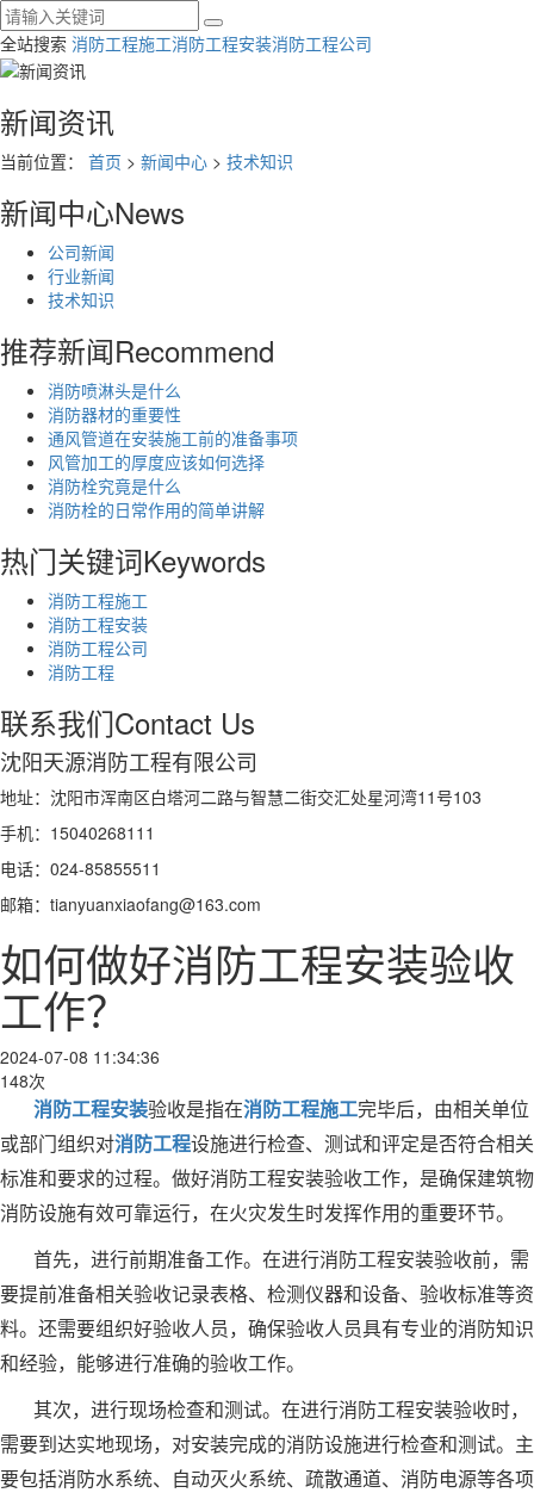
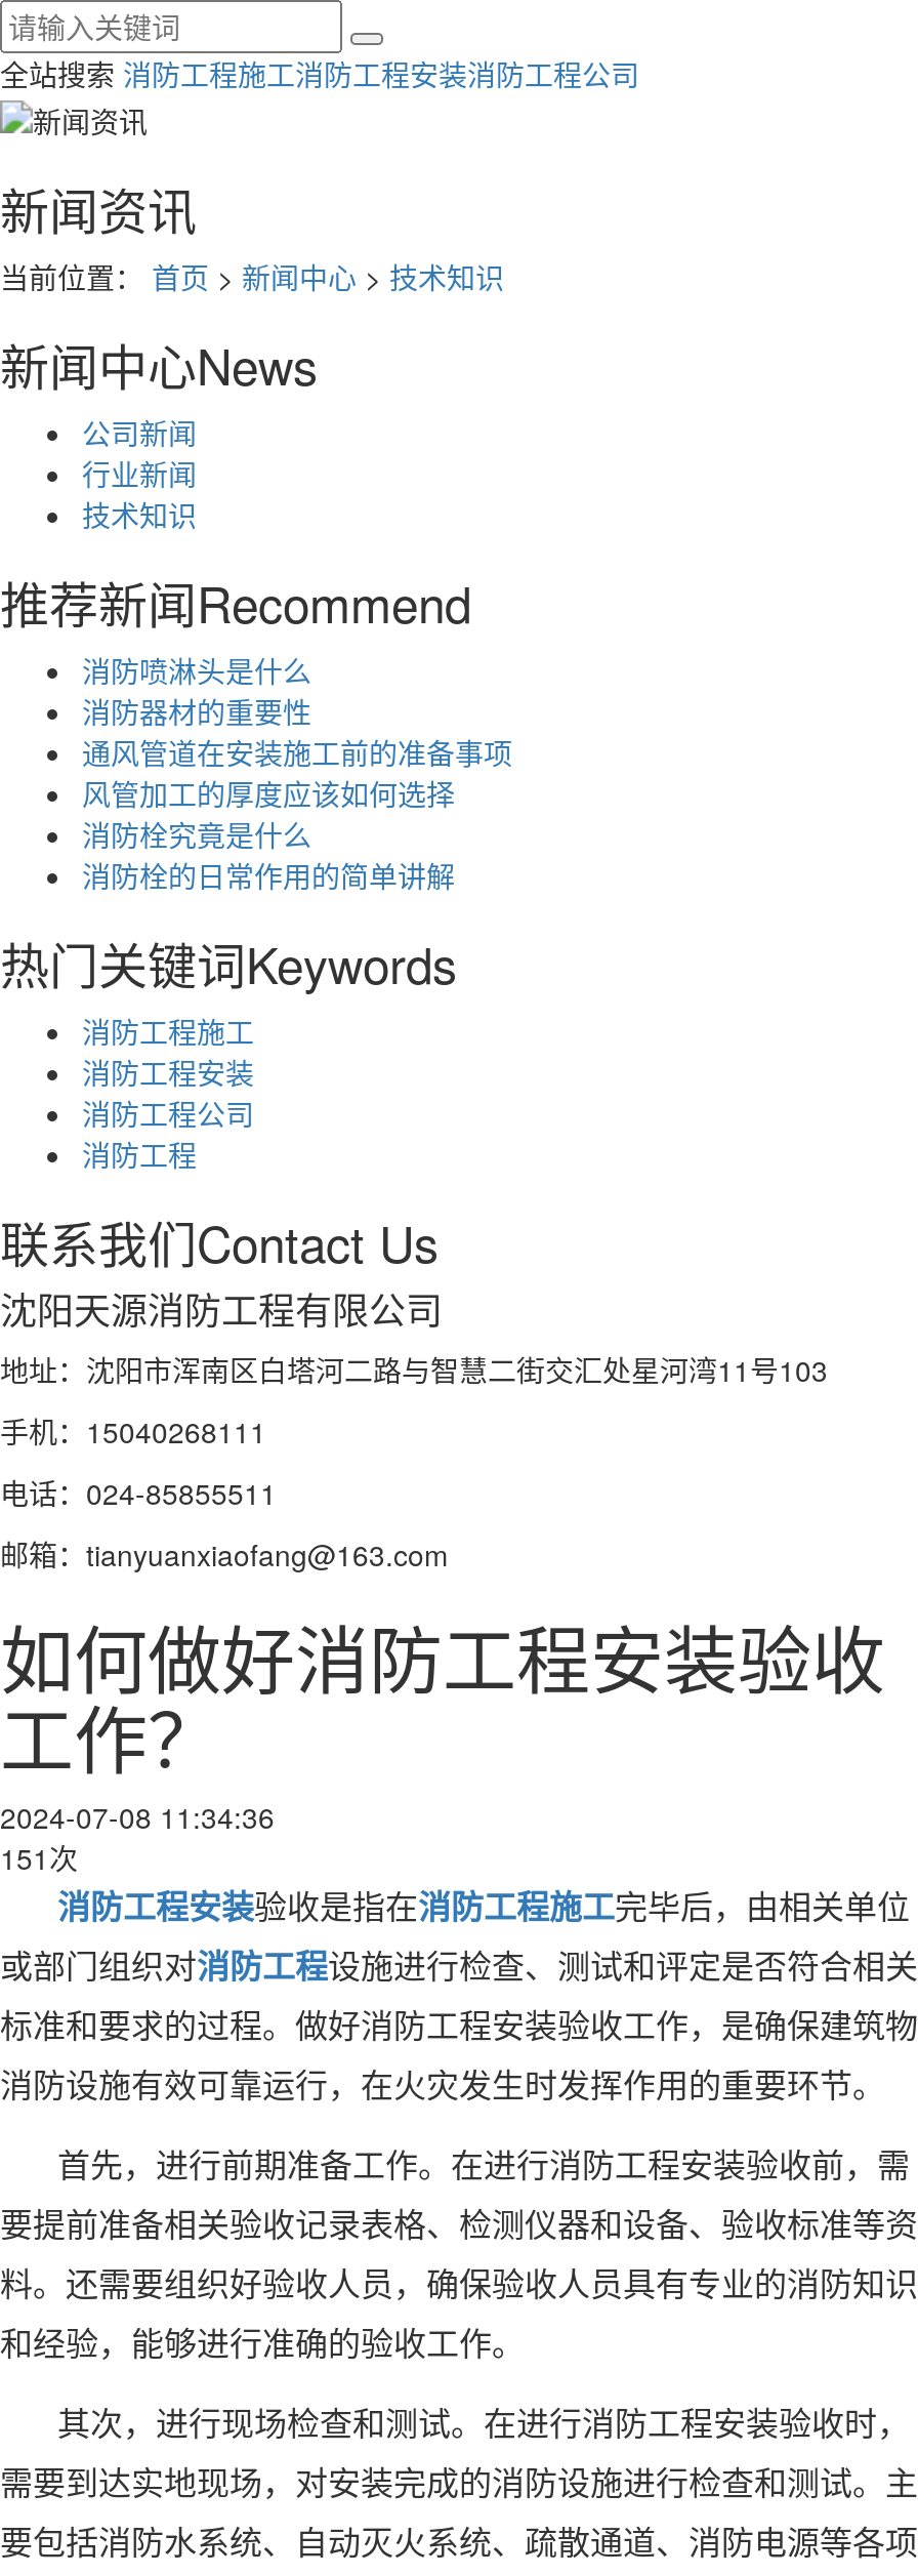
[0,1068,45,1092] 148次 -> [0,1836,78,1877] 151次

